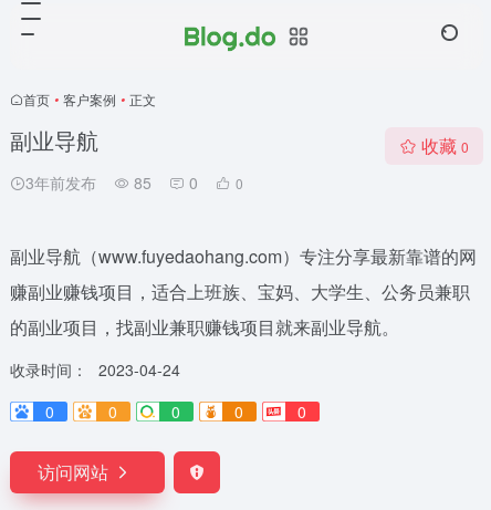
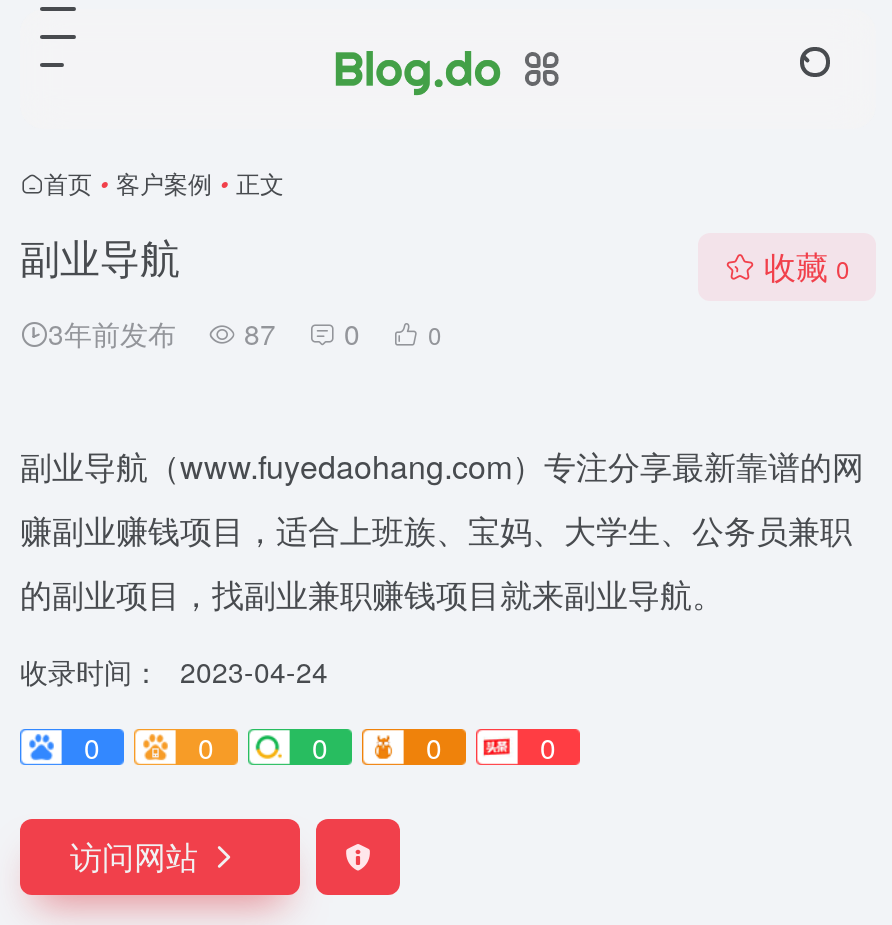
[25,171,243,194] 3年前发布 85 0 0 -> [48,313,442,353] 3年前发布 87 0 0

